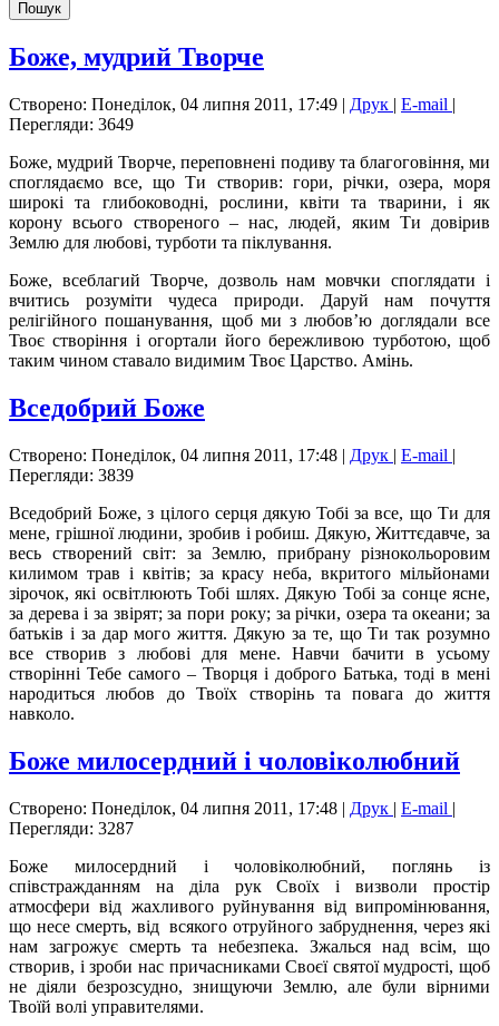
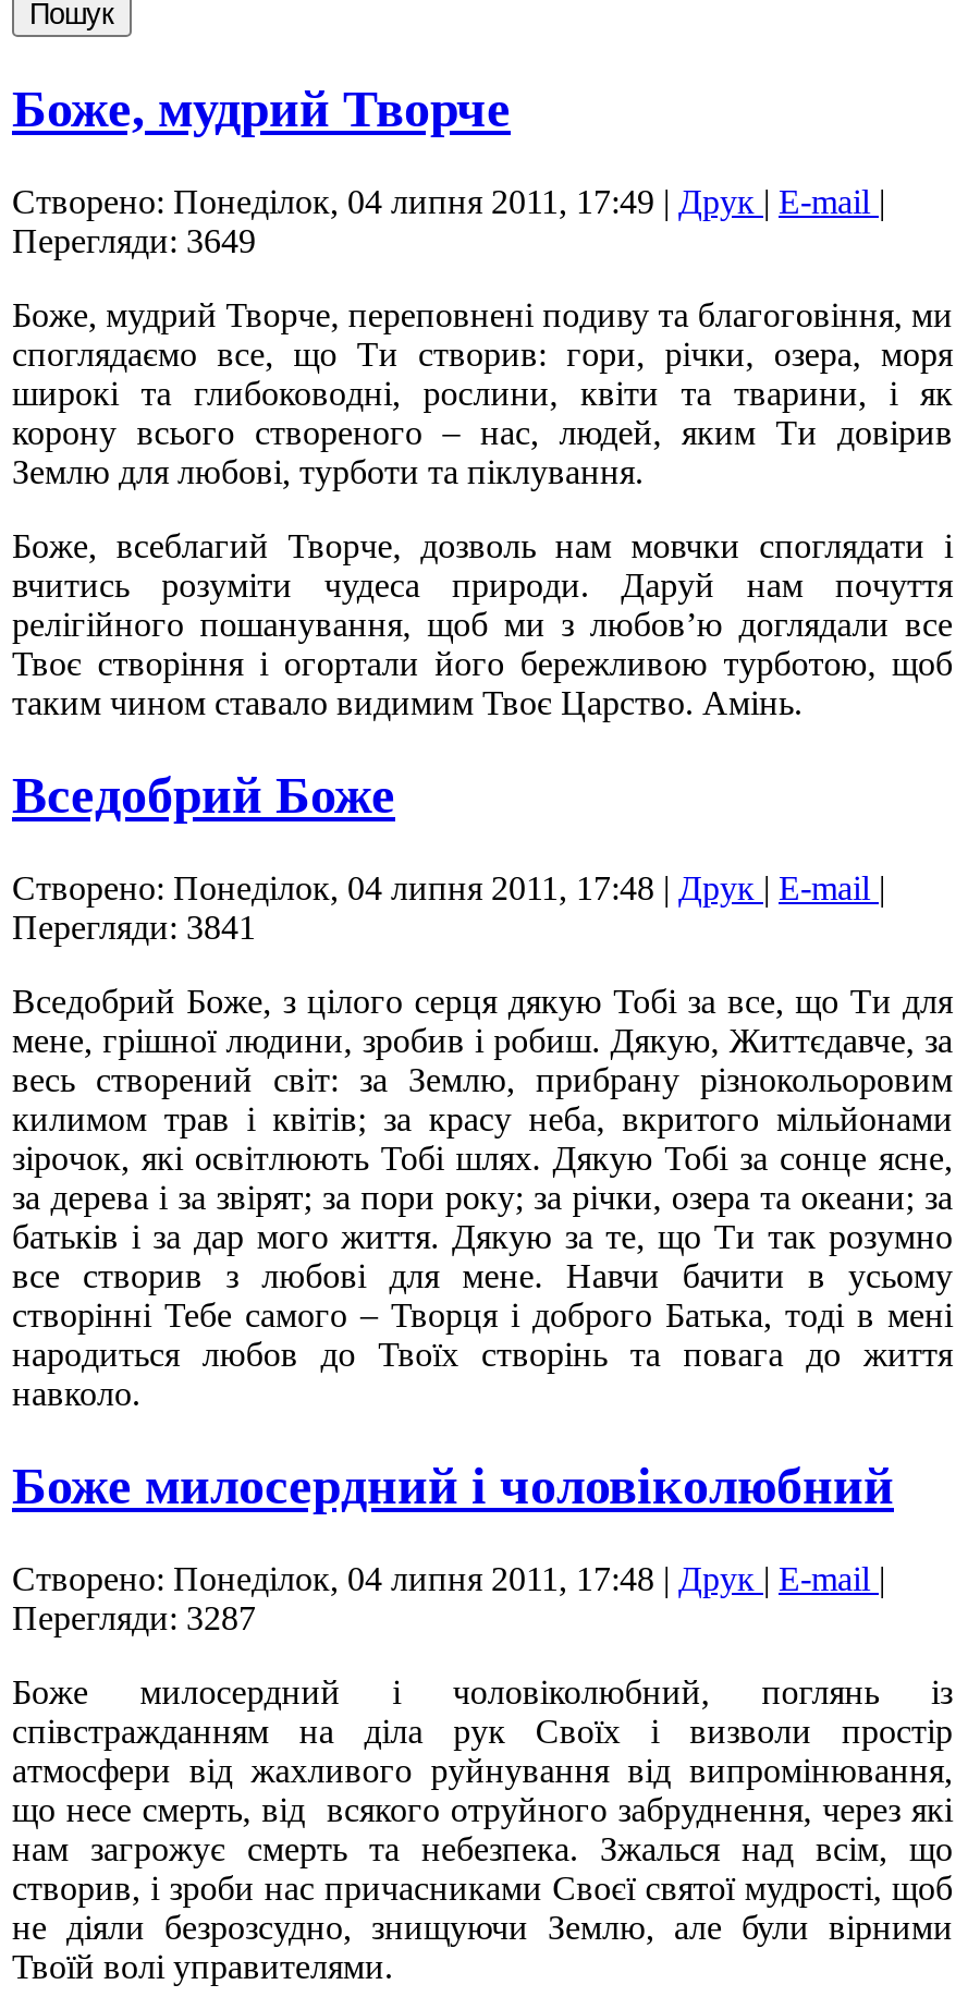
[9,466,134,485] Перегляди: 3839 -> [12,909,256,946] Перегляди: 3841

